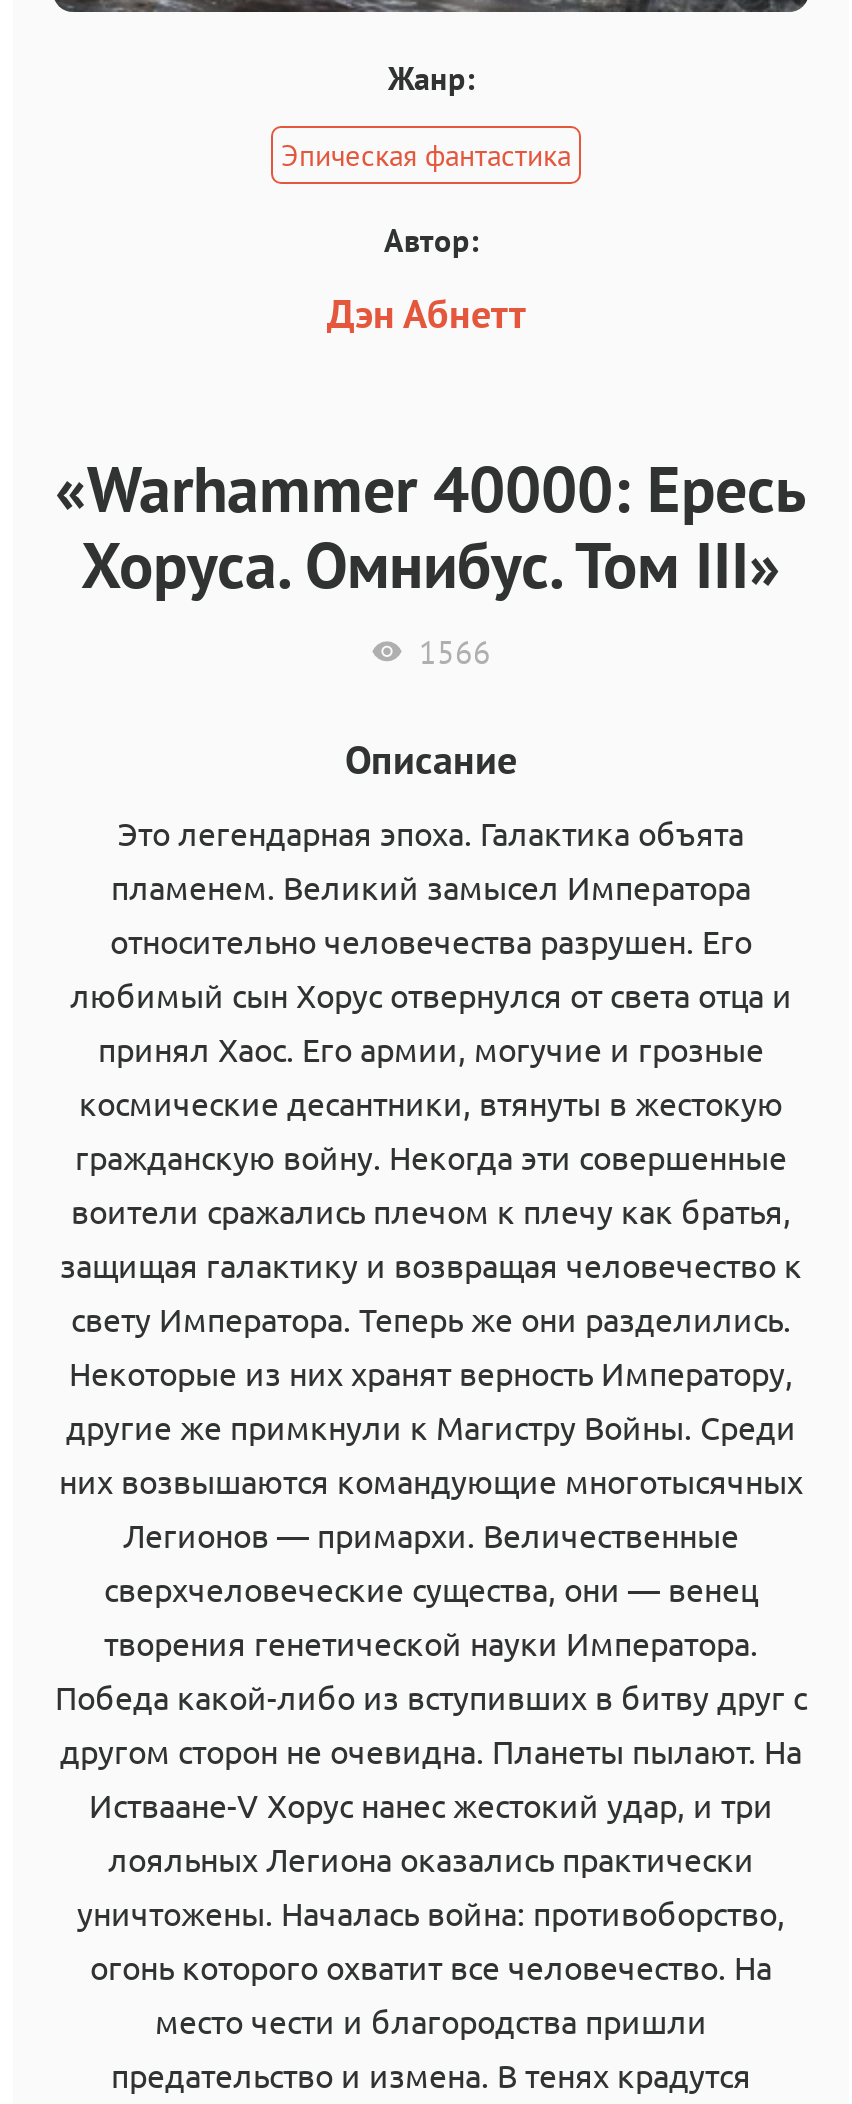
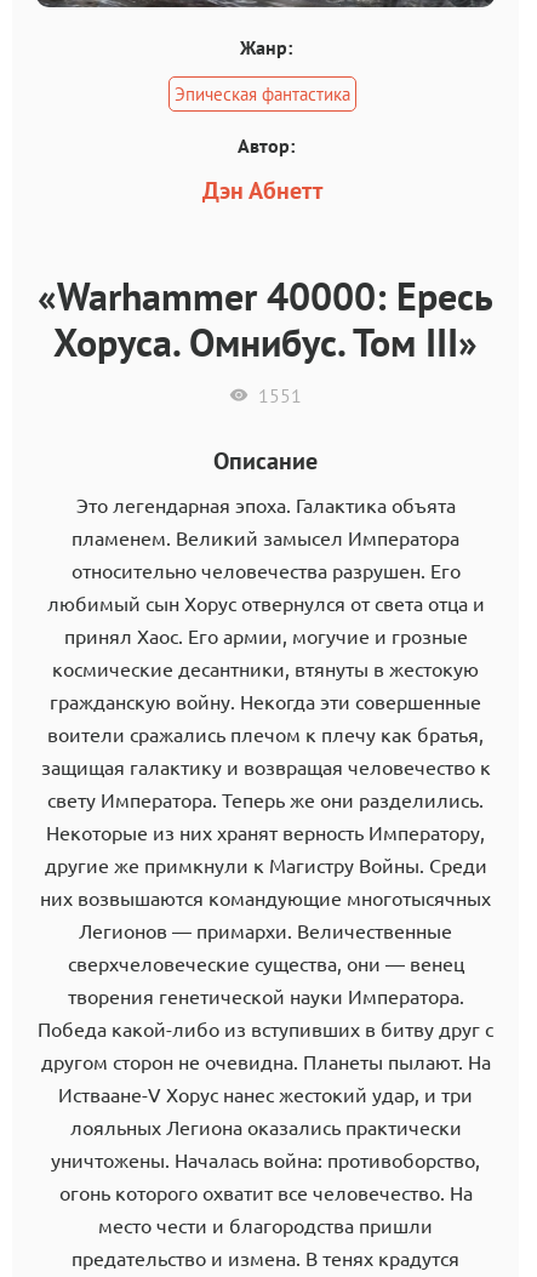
[419,631,491,671] 1566 -> [258,383,302,407] 1551

